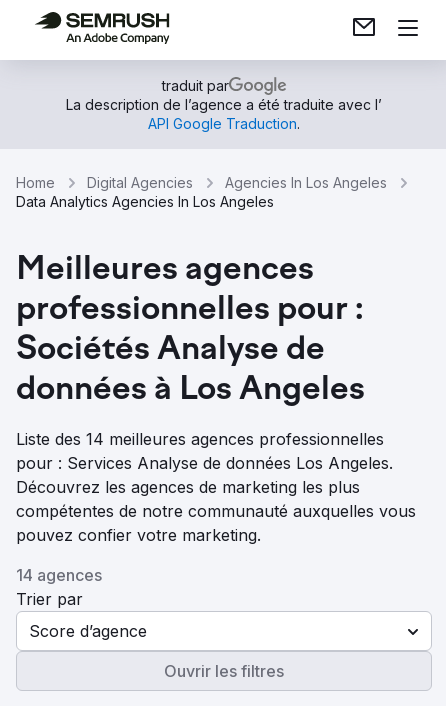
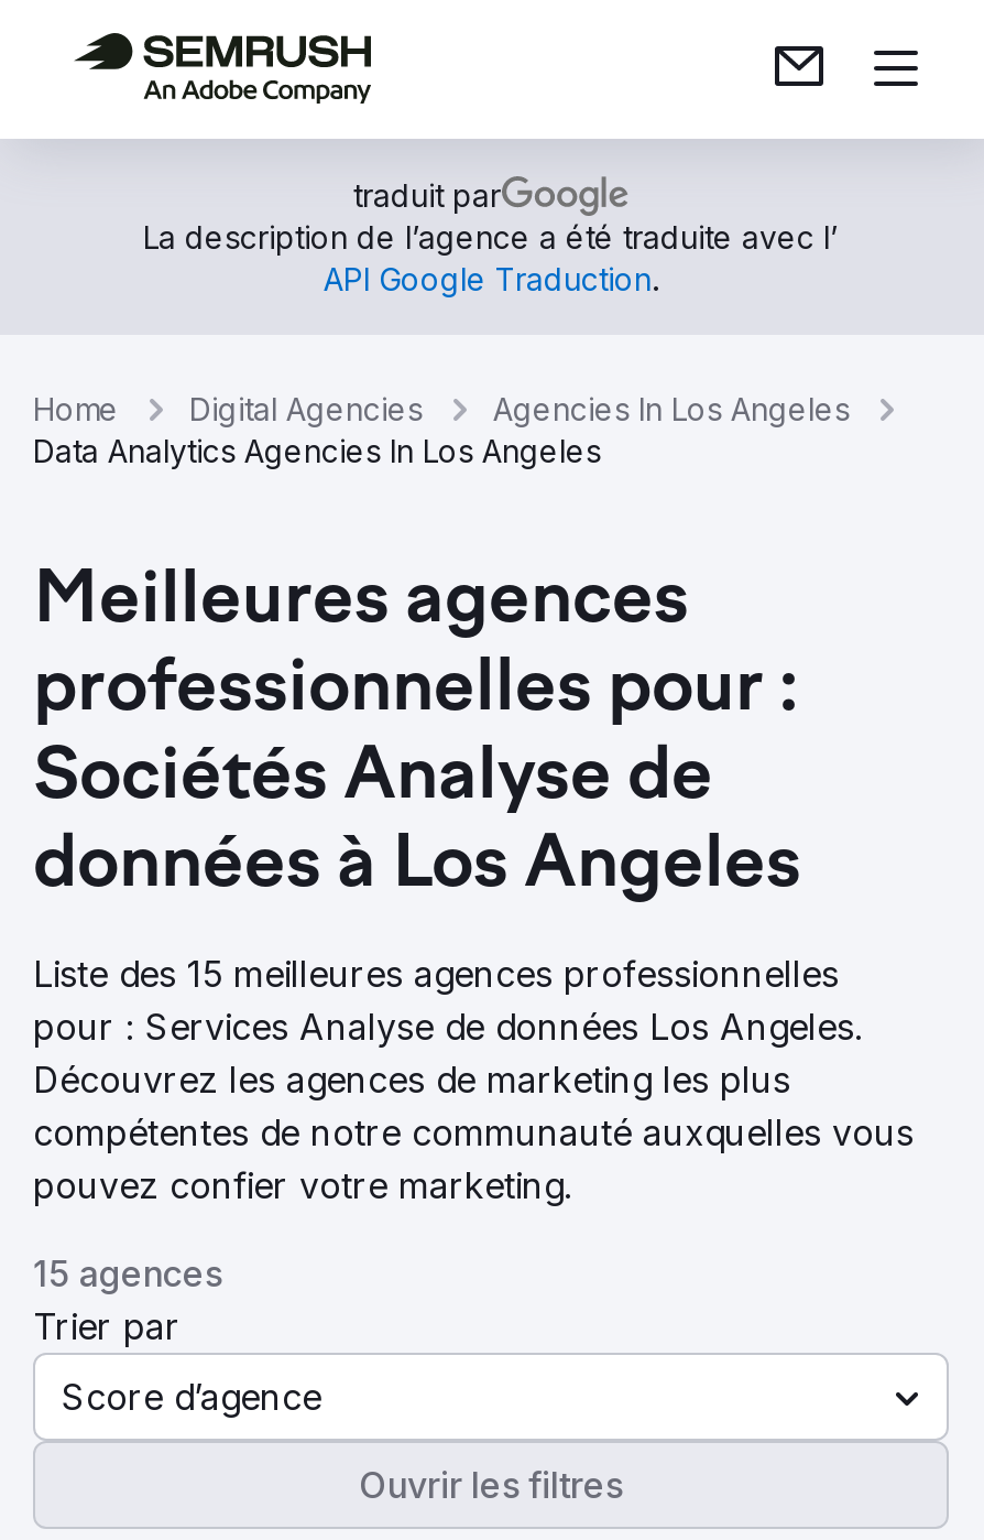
[16,429,384,449] Liste des 14 meilleures agences professionnelles -> [33,952,839,996] Liste des 15 meilleures agences professionnelles
[16,565,102,585] 14 agences -> [33,1251,222,1295] 15 agences

